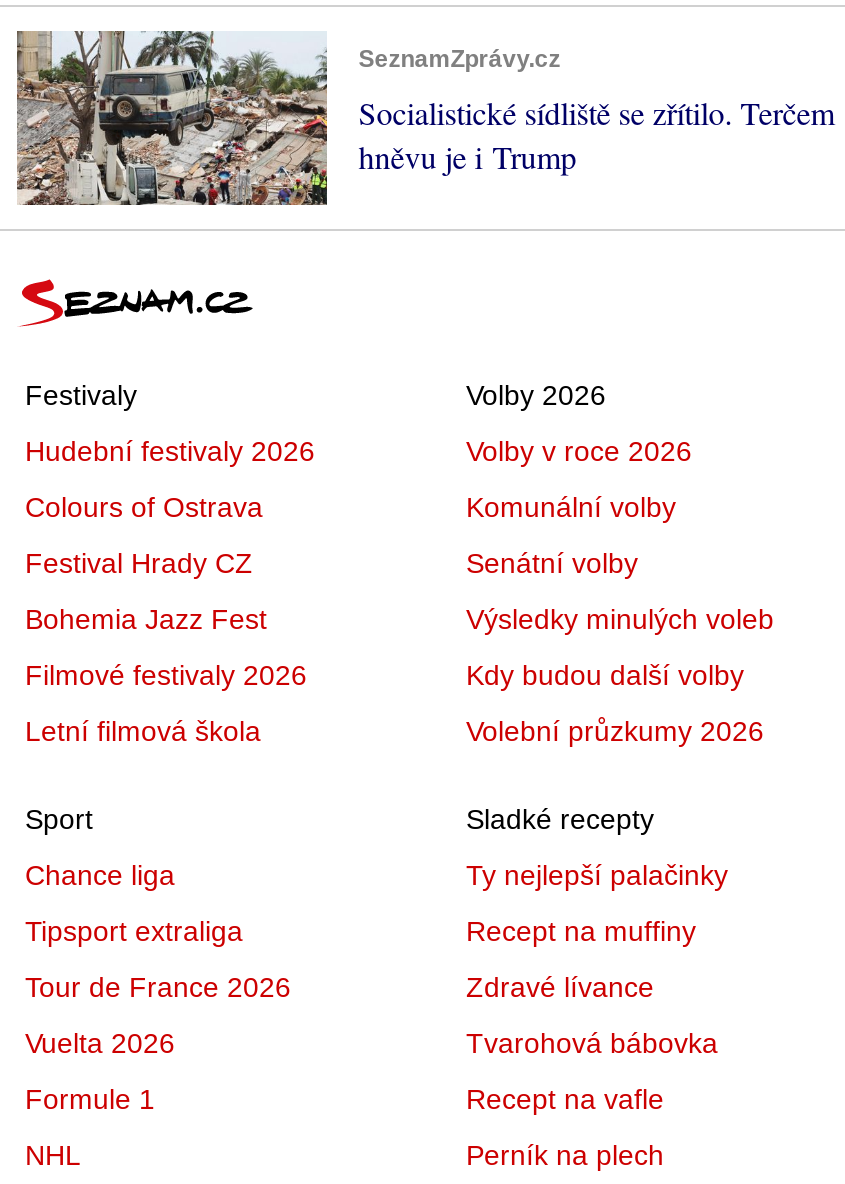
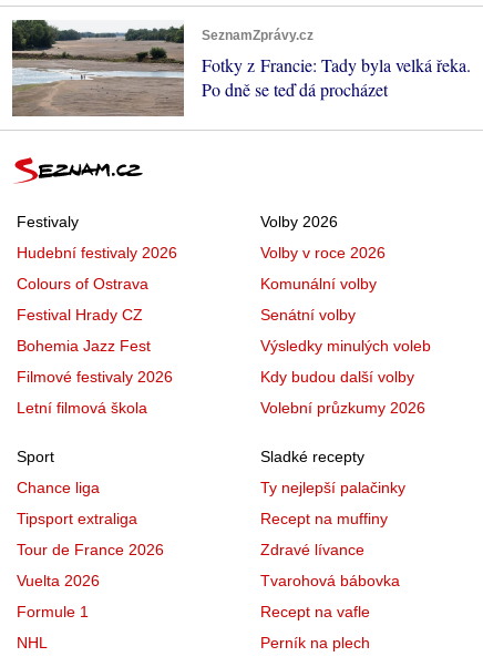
[15,29,834,207] [image] | Socialistické sídliště se zřítilo. Terčem | hněvu je i Trump -> [11,19,470,117] [image] | Fotky z Francie: Tady byla velká řeka. | Po dně se teď dá procházet

